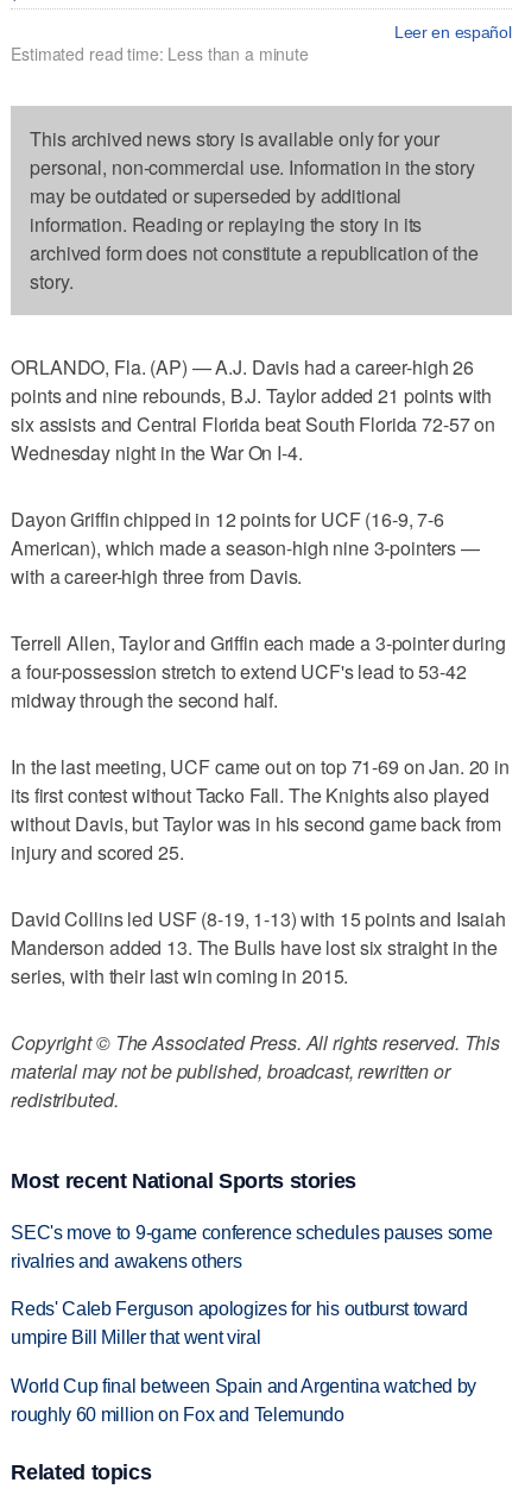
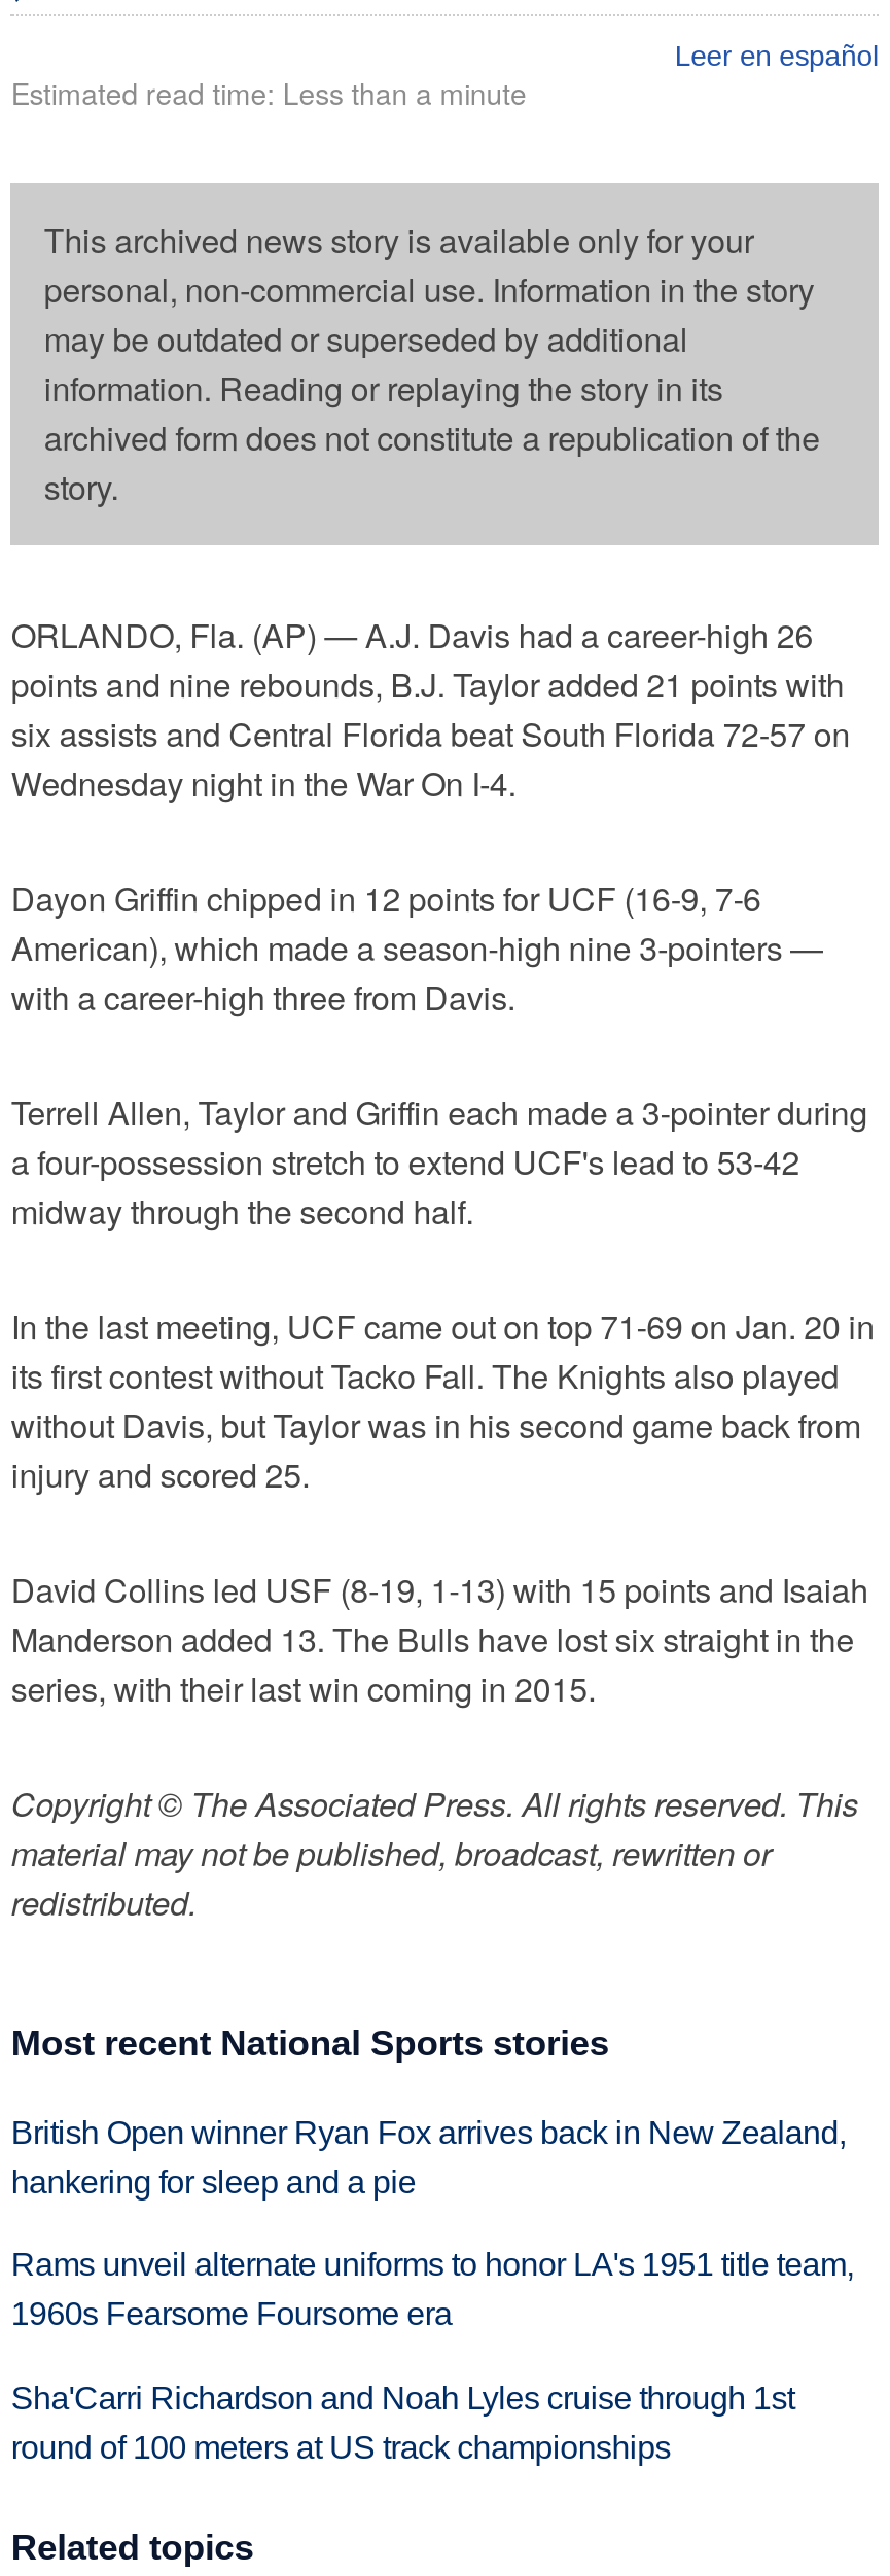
[11,1222,492,1271] SEC's move to 9-game conference schedules pauses some | rivalries and awakens others -> [11,2114,846,2199] British Open winner Ryan Fox arrives back in New Zealand, | hankering for sleep and a pie
[11,1299,468,1348] Reds' Caleb Ferguson apologizes for his outburst toward | umpire Bill Miller that went viral -> [11,2248,854,2332] Rams unveil alternate uniforms to honor LA's 1951 title team, | 1960s Fearsome Foursome era
[11,1376,476,1425] World Cup final between Spain and Argentina watched by | roughly 60 million on Fox and Telemundo -> [11,2381,795,2465] Sha'Carri Richardson and Noah Lyles cruise through 1st | round of 100 meters at US track championships

